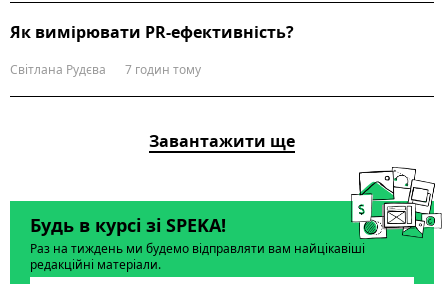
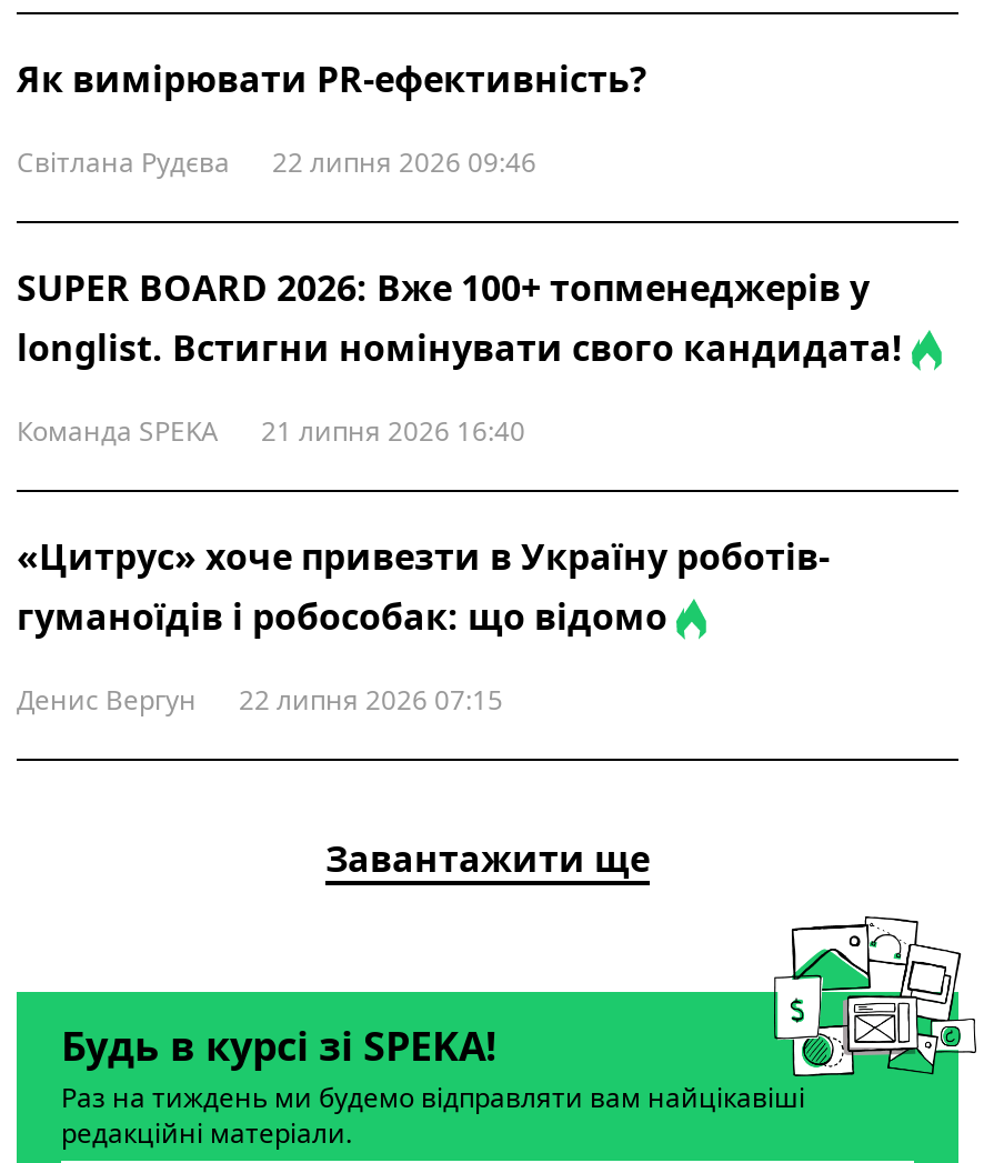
[122,61,201,78] 7 годин тому -> [17,143,912,719] 22 липня 2026 09:46 | SUPER BOARD 2026: Вже 100+ топменеджерів у | longlist. Встигни номінувати свого кандидата! | Команда SPEKA | 21 липня 2026 16:40 | «Цитрус» хоче привезти в Україну роботів- | гуманоїдів і робособак: що відомо | Денис Вергун | 22 липня 2026 07:15

